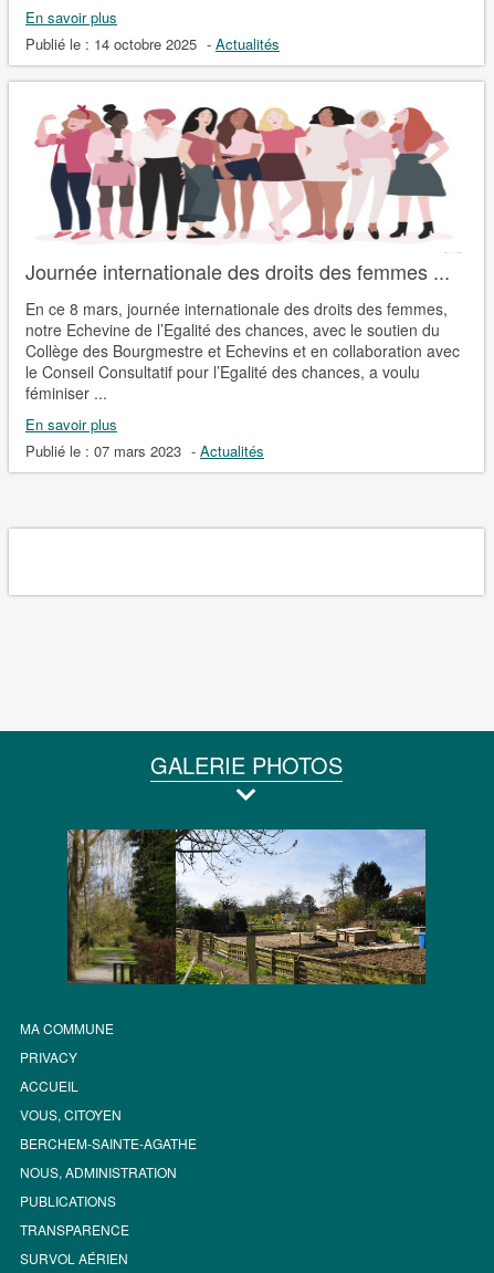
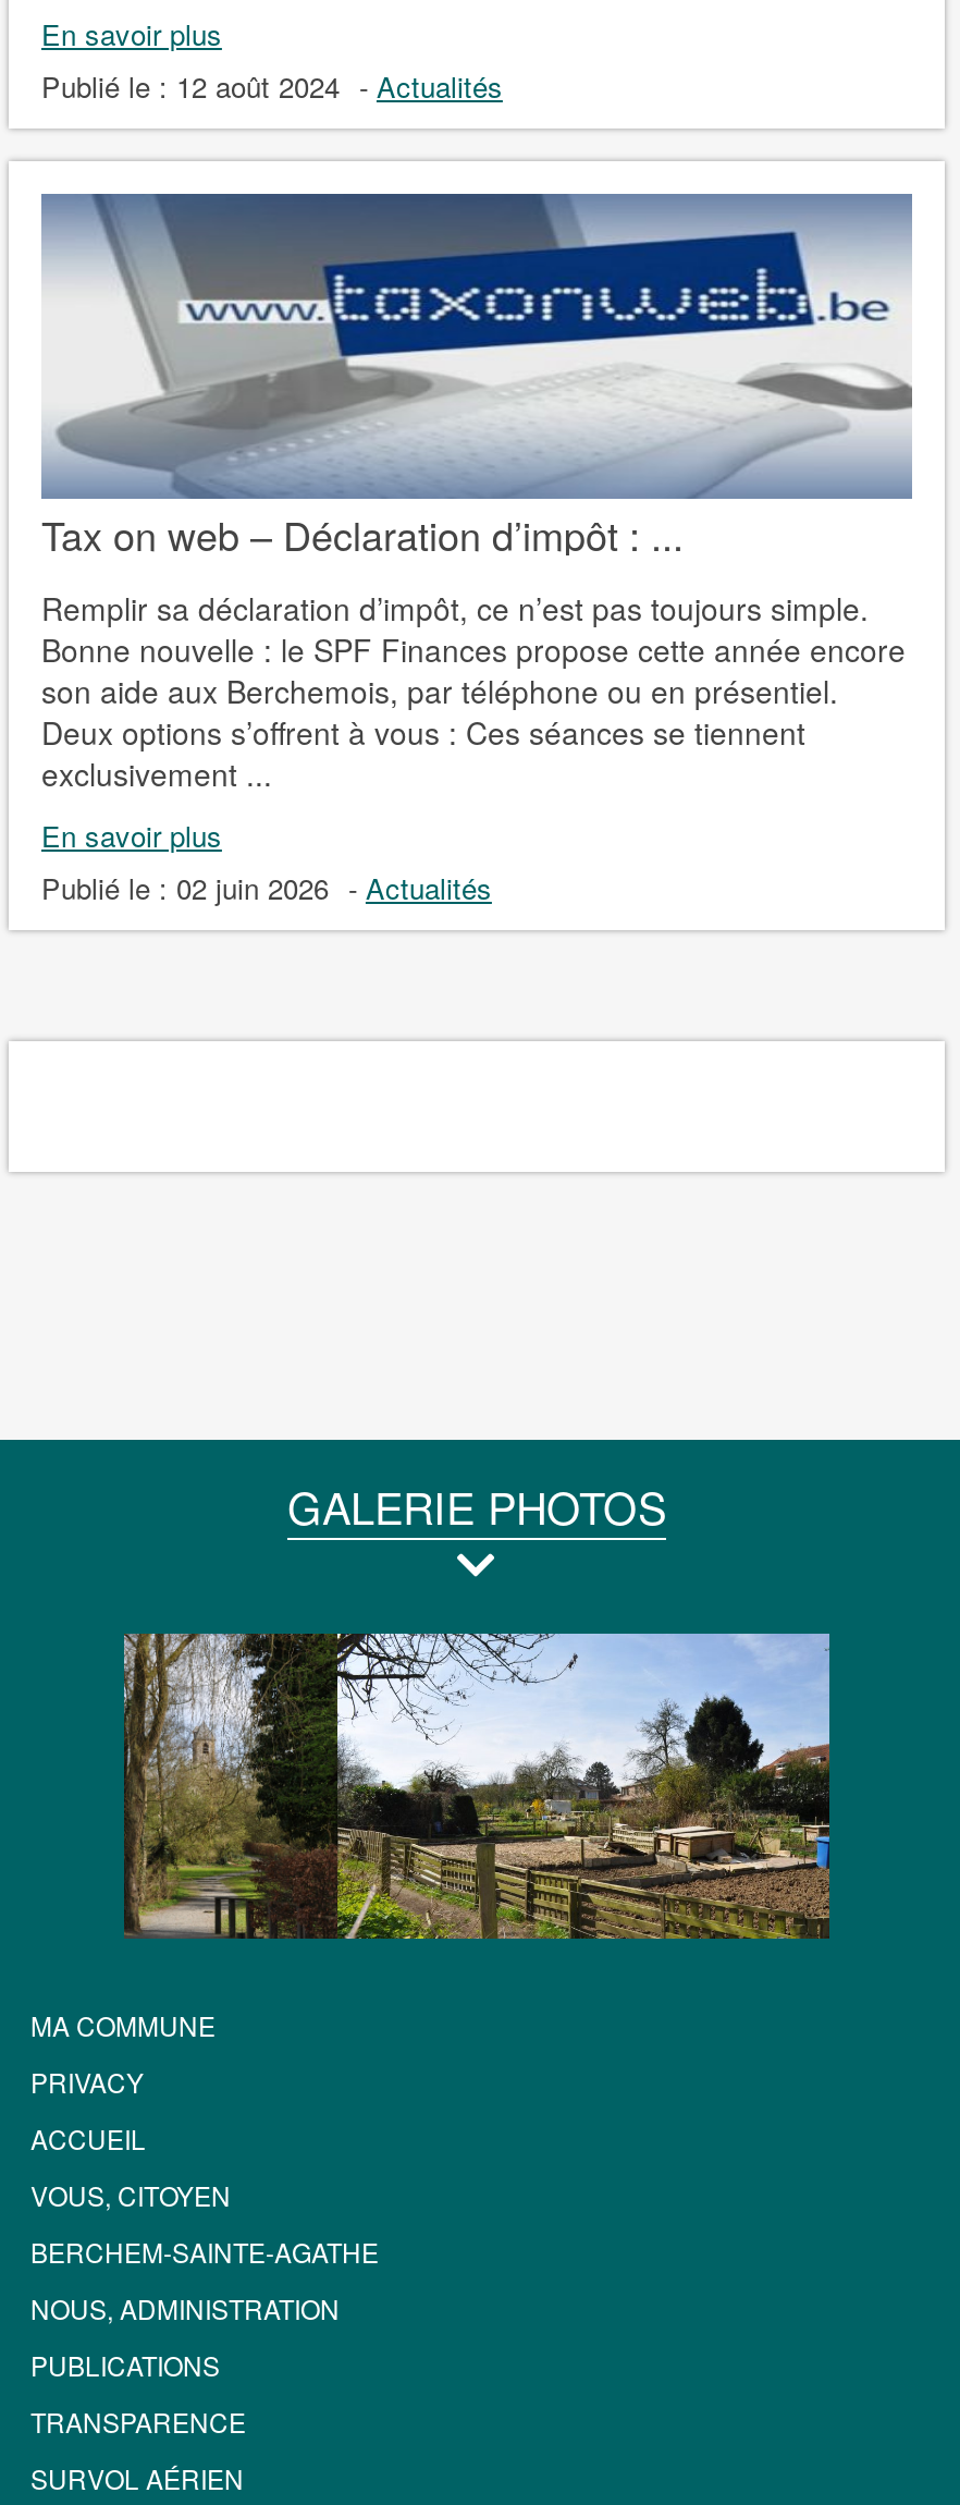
[25,33,280,54] Publié le : 14 octobre 2025 - Actualités -> [41,65,503,106] Publié le : 12 août 2024 - Actualités
[25,98,467,403] [image] | Journée internationale des droits des femmes ... | En ce 8 mars, journée internationale des droits des femmes, | notre Echevine de l’Egalité des chances, avec le soutien du | Collège des Bourgmestre et Echevins et en collaboration avec | le Conseil Consultatif pour l’Egalité des chances, a voulu | féminiser ... -> [39,192,914,794] [image] | Tax on web – Déclaration d’impôt : ... | Remplir sa déclaration d’impôt, ce n’est pas toujours simple. | Bonne nouvelle : le SPF Finances propose cette année encore | son aide aux Berchemois, par téléphone ou en présentiel. | Deux options s’offrent à vous : Ces séances se tiennent | exclusivement ...
[25,440,264,461] Publié le : 07 mars 2023 - Actualités -> [41,866,492,908] Publié le : 02 juin 2026 - Actualités

